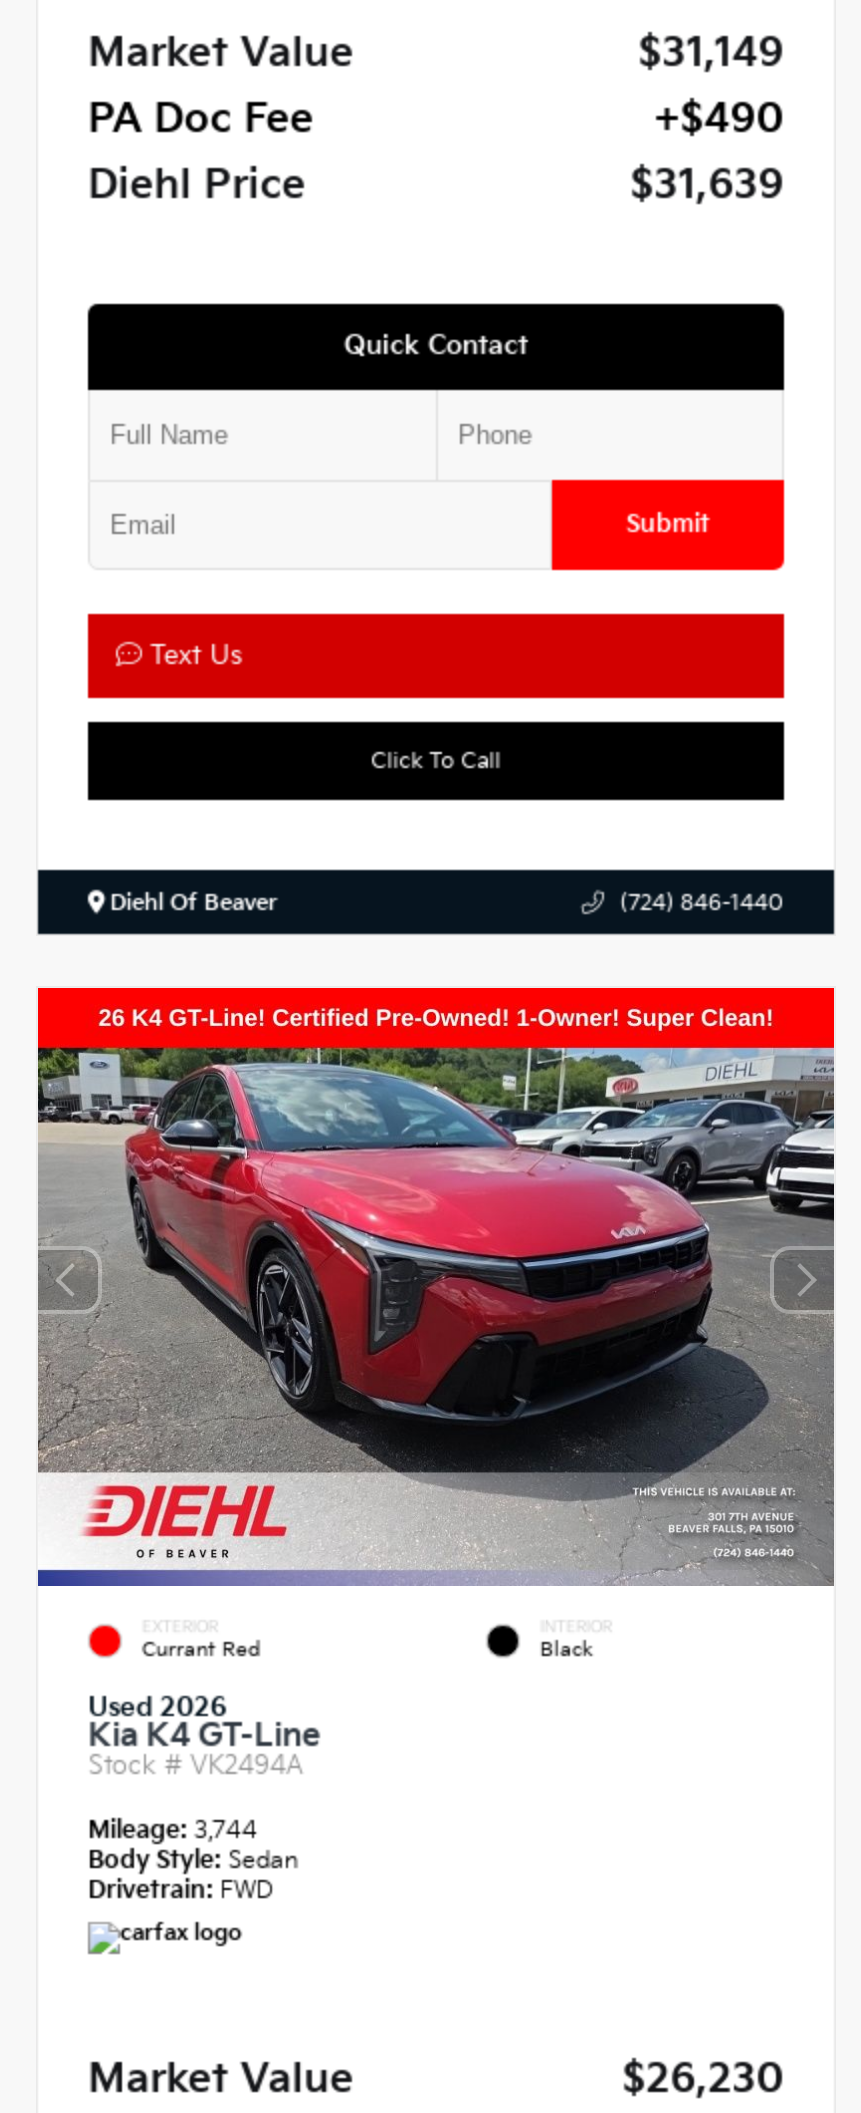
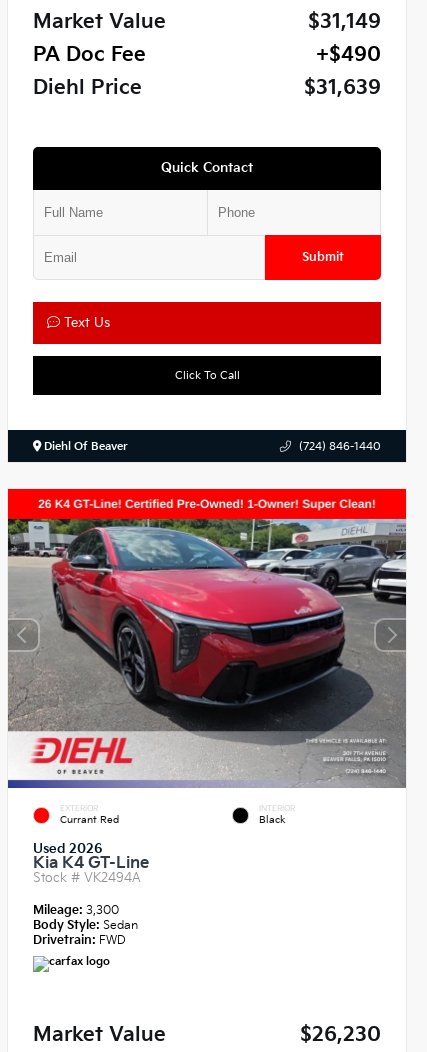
[88,1815,258,1845] Mileage: 3,744 -> [33,902,119,917] Mileage: 3,300

